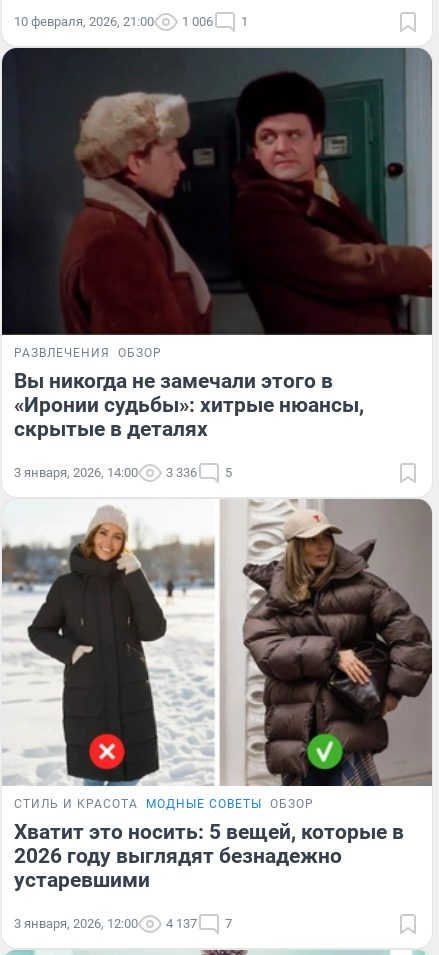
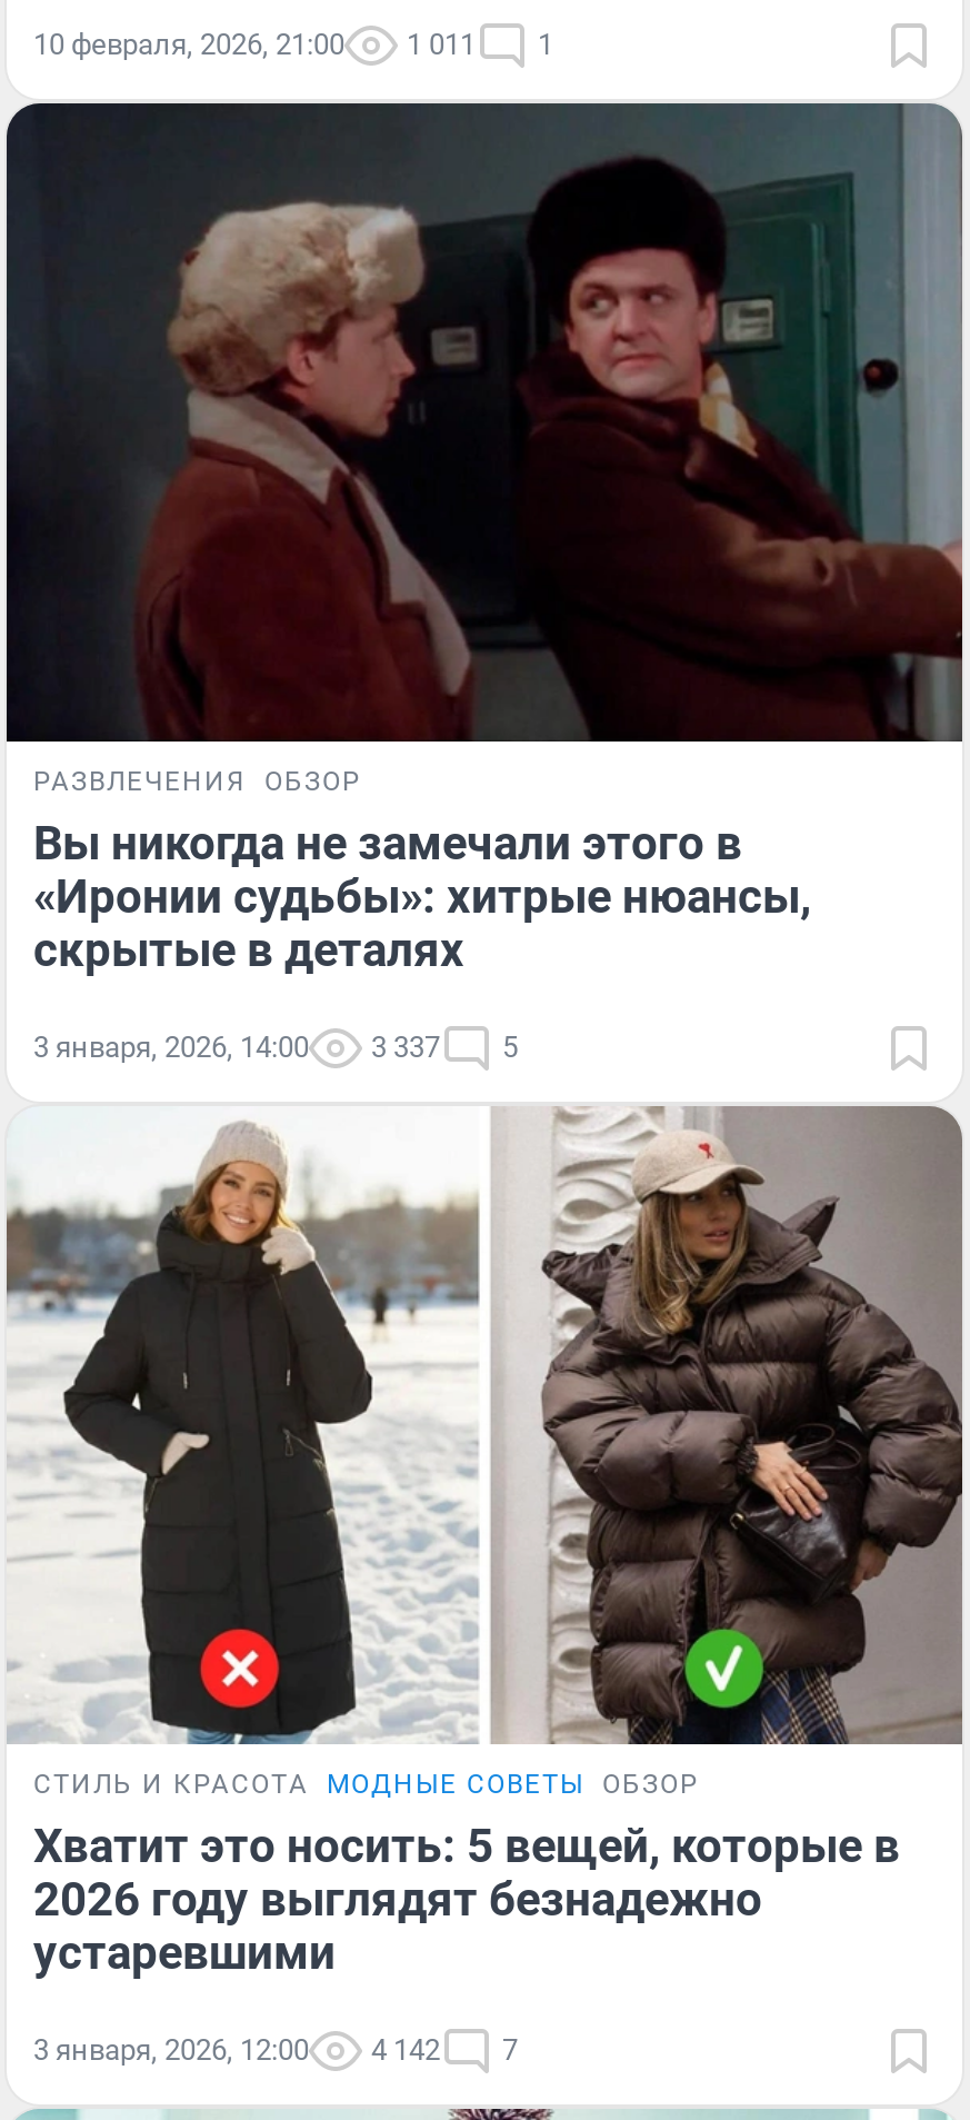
[14,14,248,29] 10 февраля, 2026, 21:00 1 006 1 -> [33,28,553,62] 10 февраля, 2026, 21:00 1 011 1
[166,465,197,480] 3 336 -> [371,1031,440,1064] 3 337
[166,916,197,931] 4 137 -> [371,2032,440,2066] 4 142

